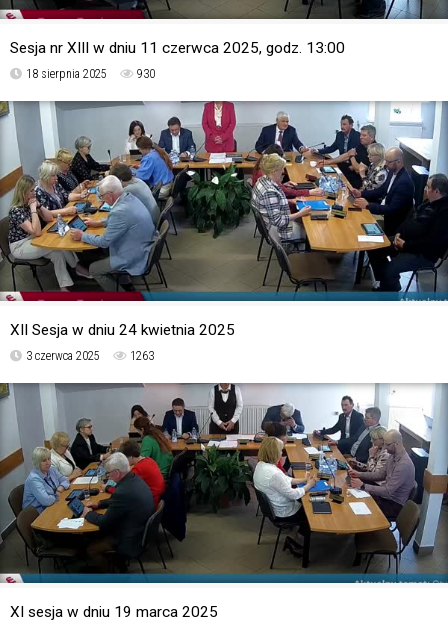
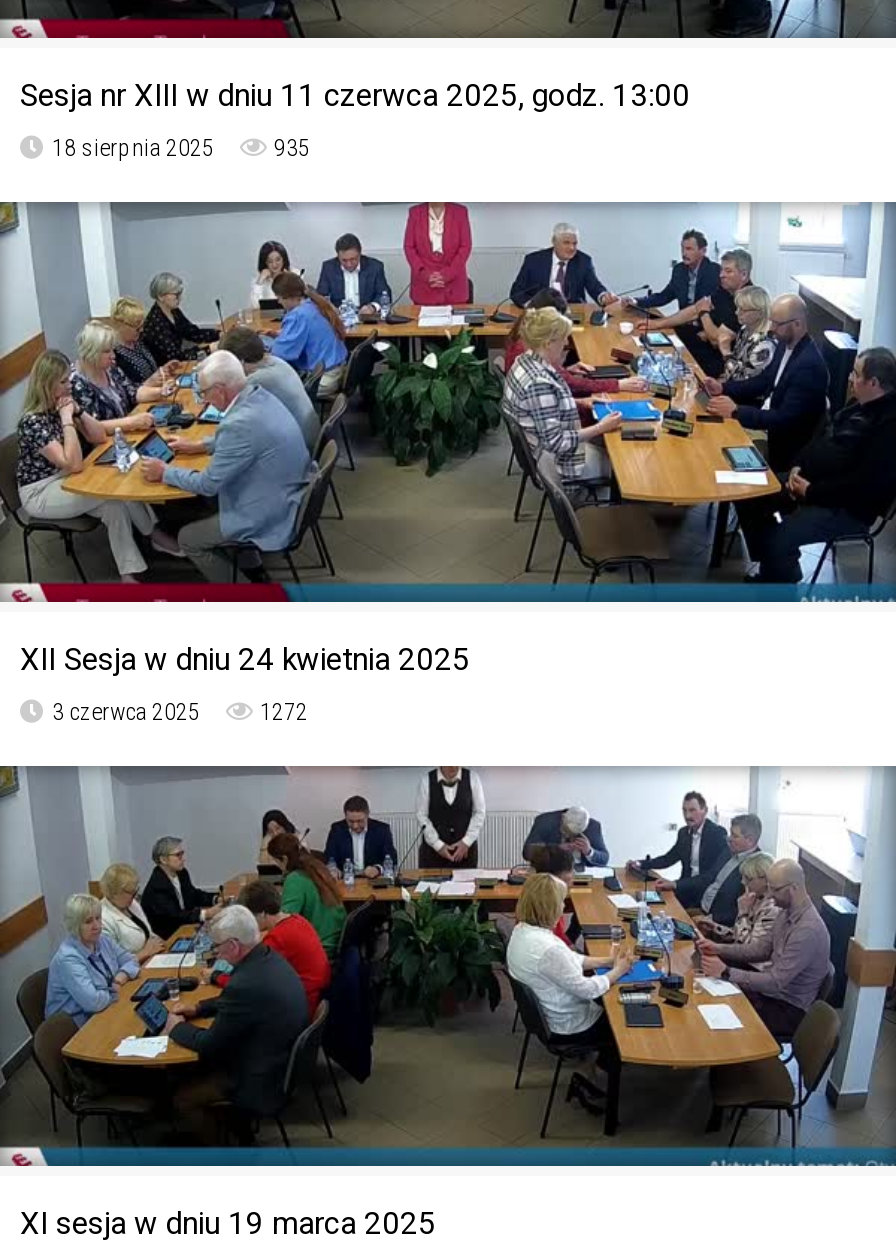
[26,67,155,81] 18 sierpnia 2025 930 -> [52,133,310,161] 18 sierpnia 2025 935
[26,349,154,363] 3 czerwca 2025 1263 -> [52,697,308,725] 3 czerwca 2025 1272

